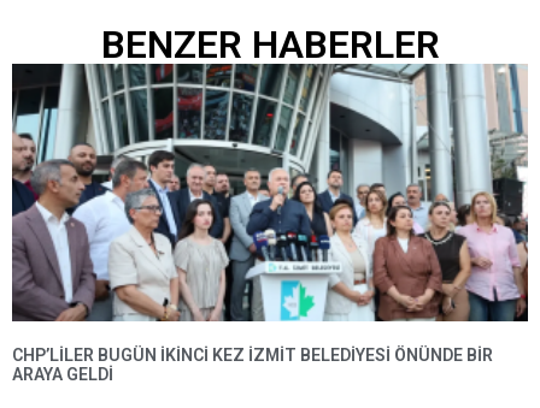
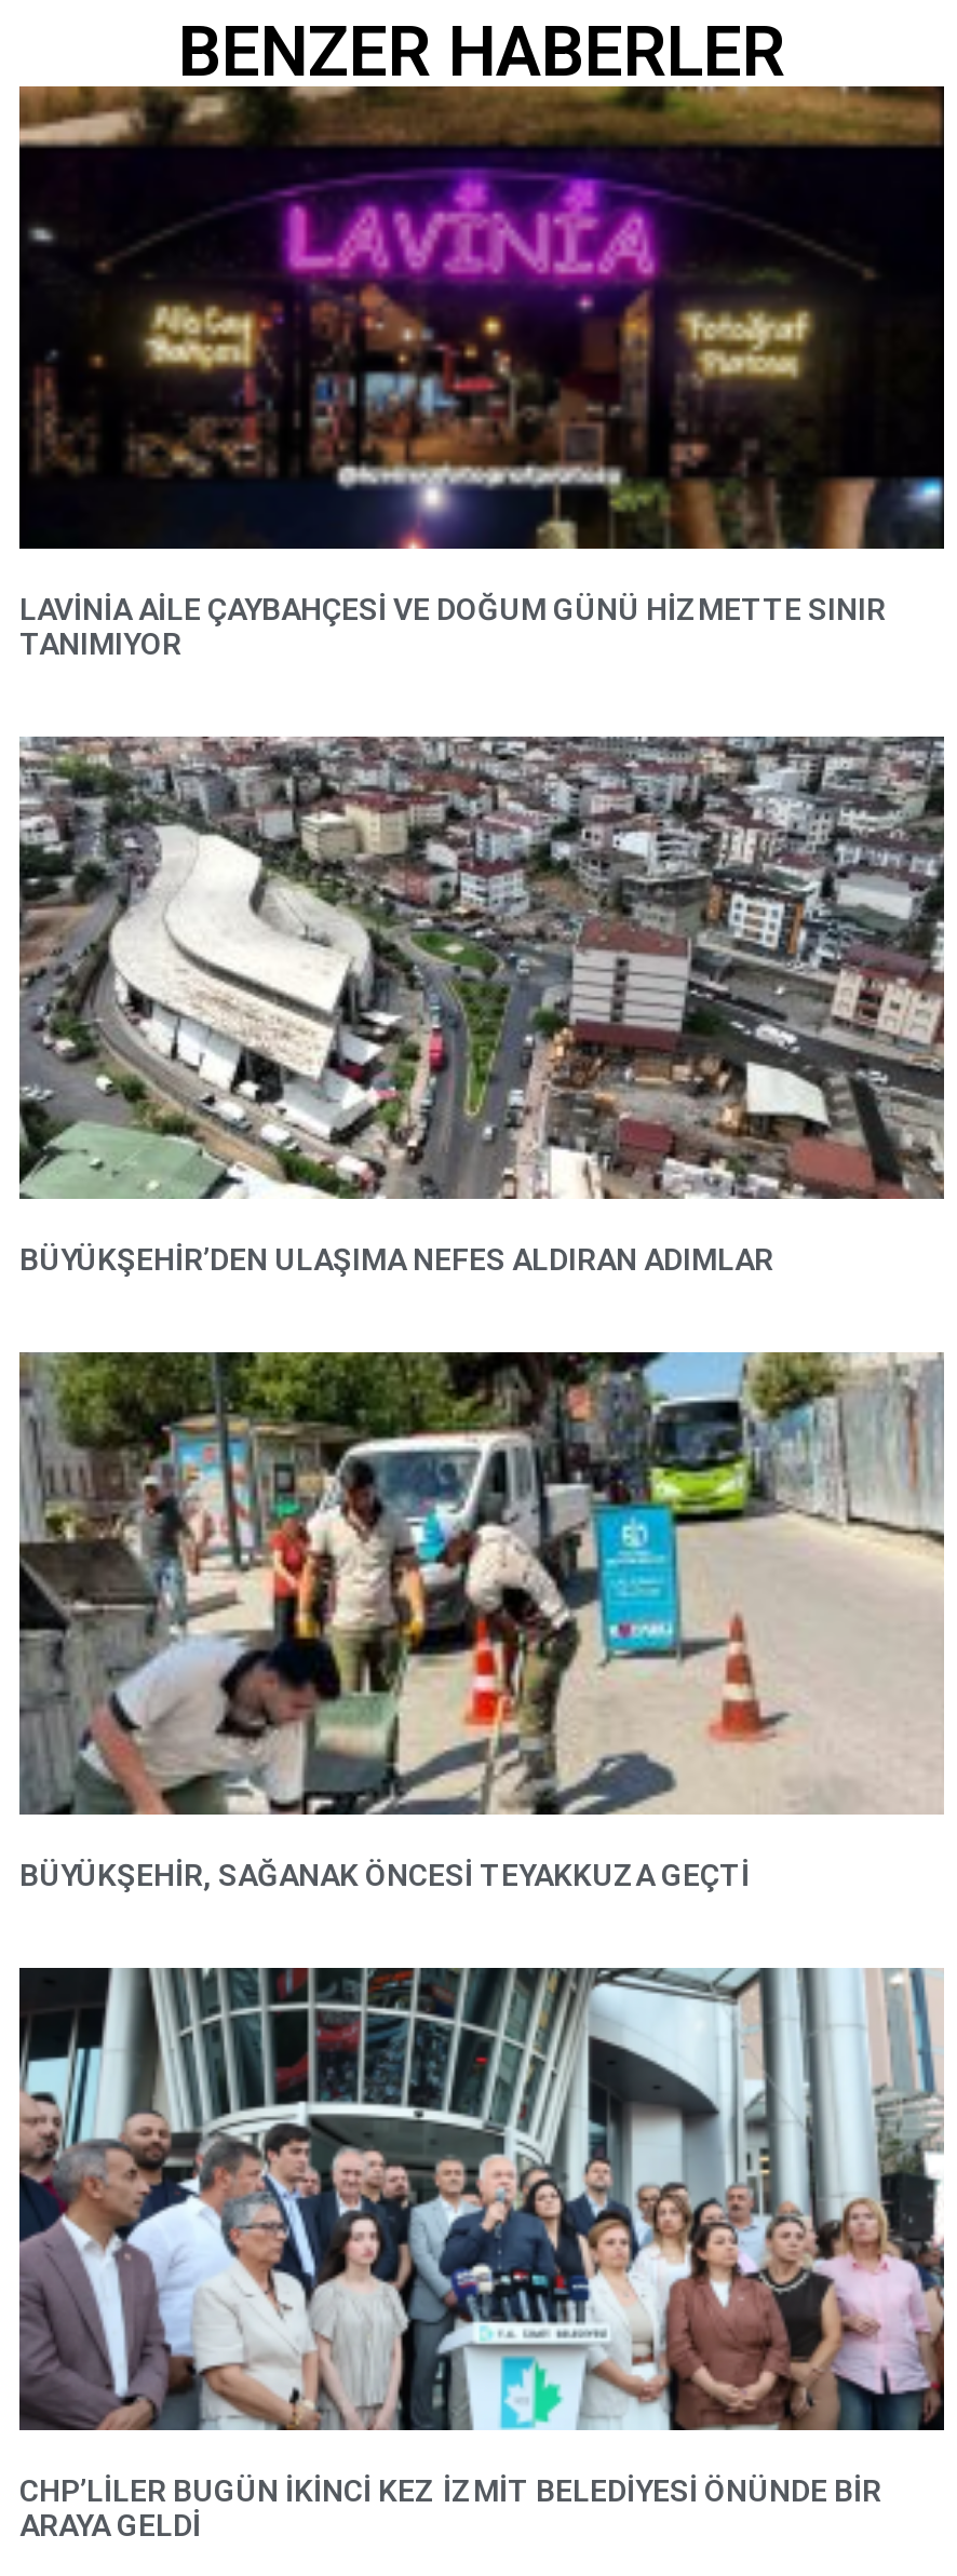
none -> [17,84,946,662] [image] | LAVINIA AILE ÇAYBAHÇESI VE DOĞUM GÜNÜ HIZMETTE SINIR | TANIMIYOR
none -> [17,734,946,1277] [image] | BÜYÜKŞEHIR’DEN ULAŞIMA NEFES ALDIRAN ADIMLAR
none -> [17,1350,946,1893] [image] | BÜYÜKŞEHIR, SAĞANAK ÖNCESI TEYAKKUZA GEÇTI

